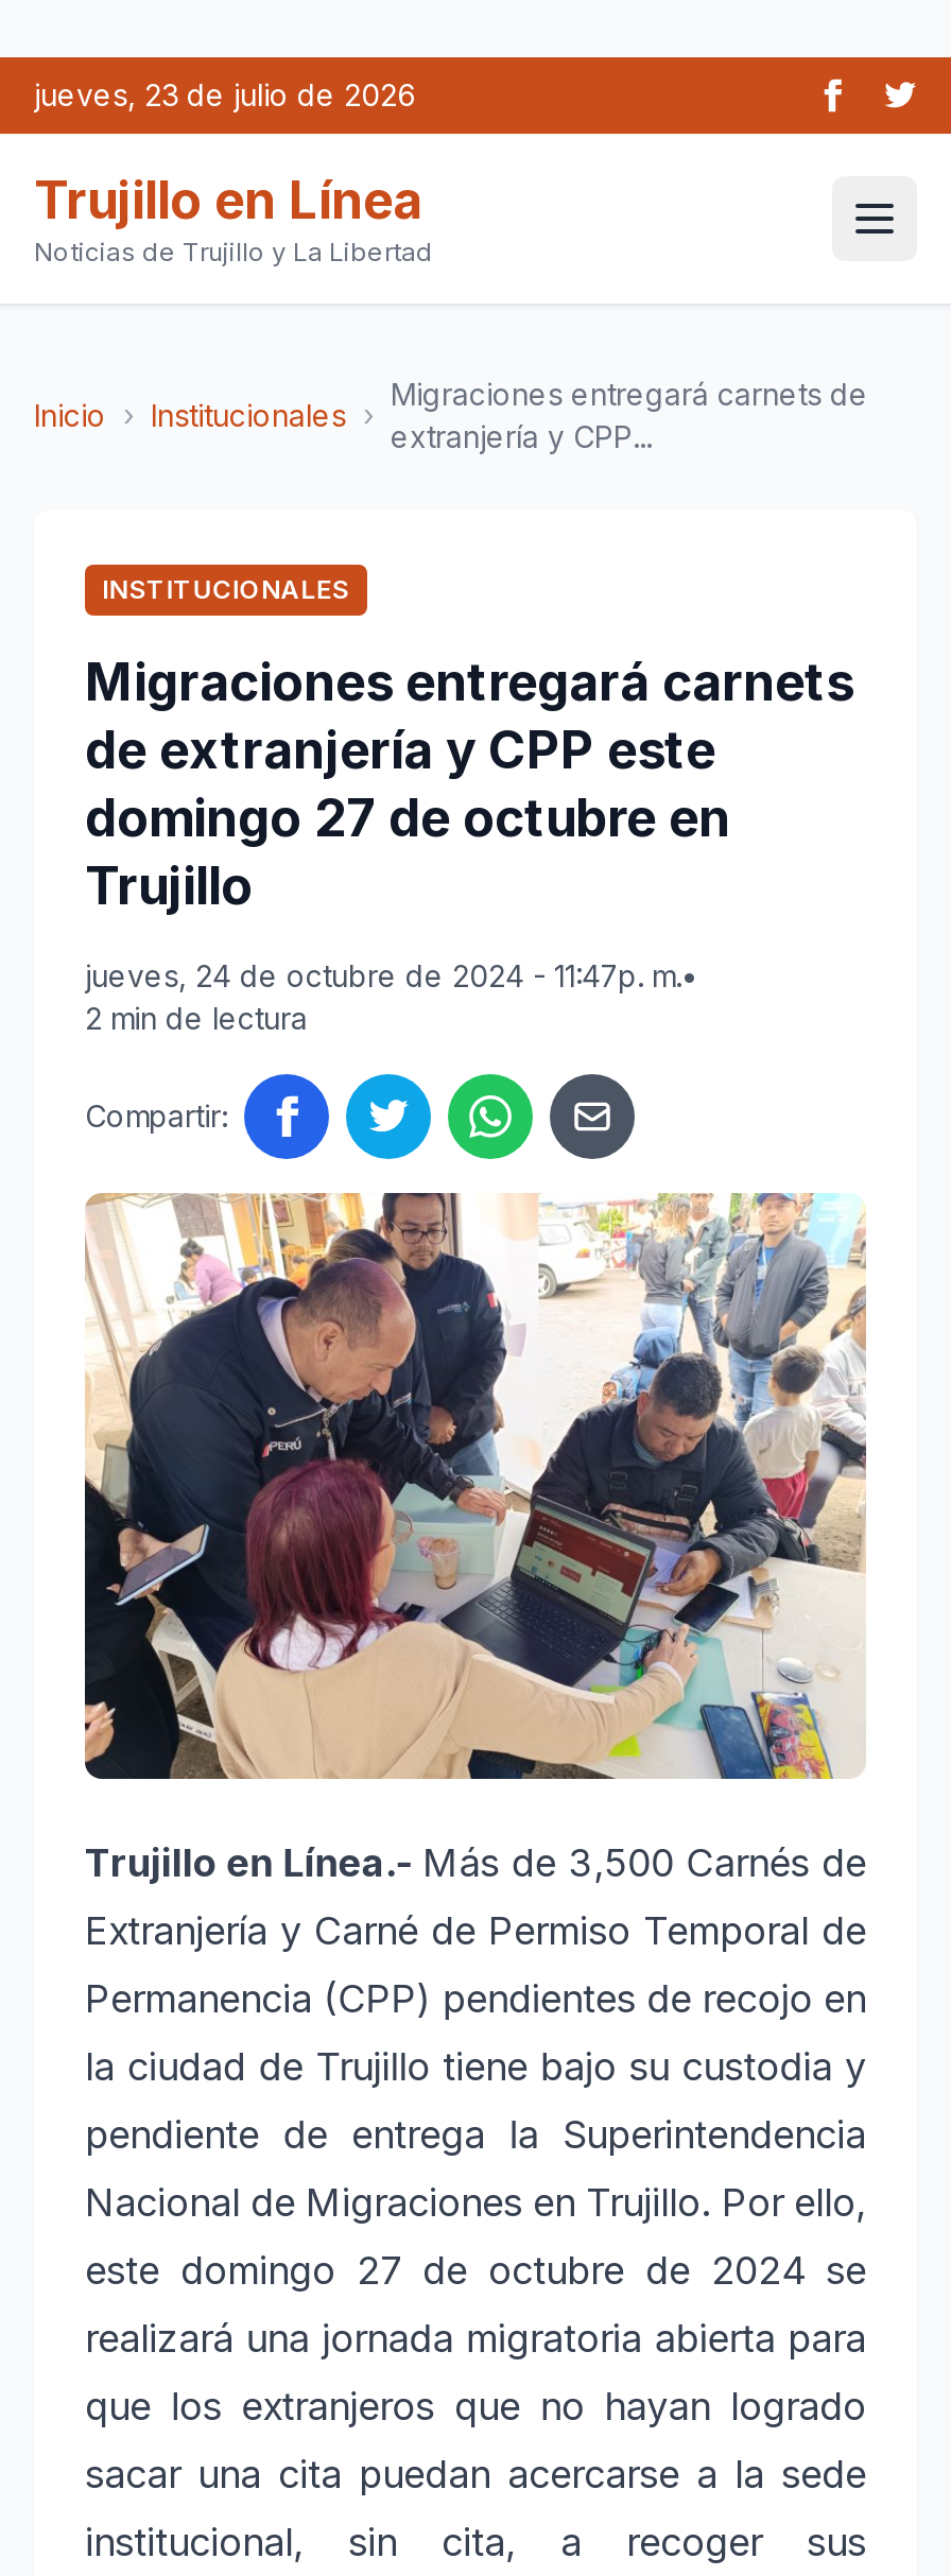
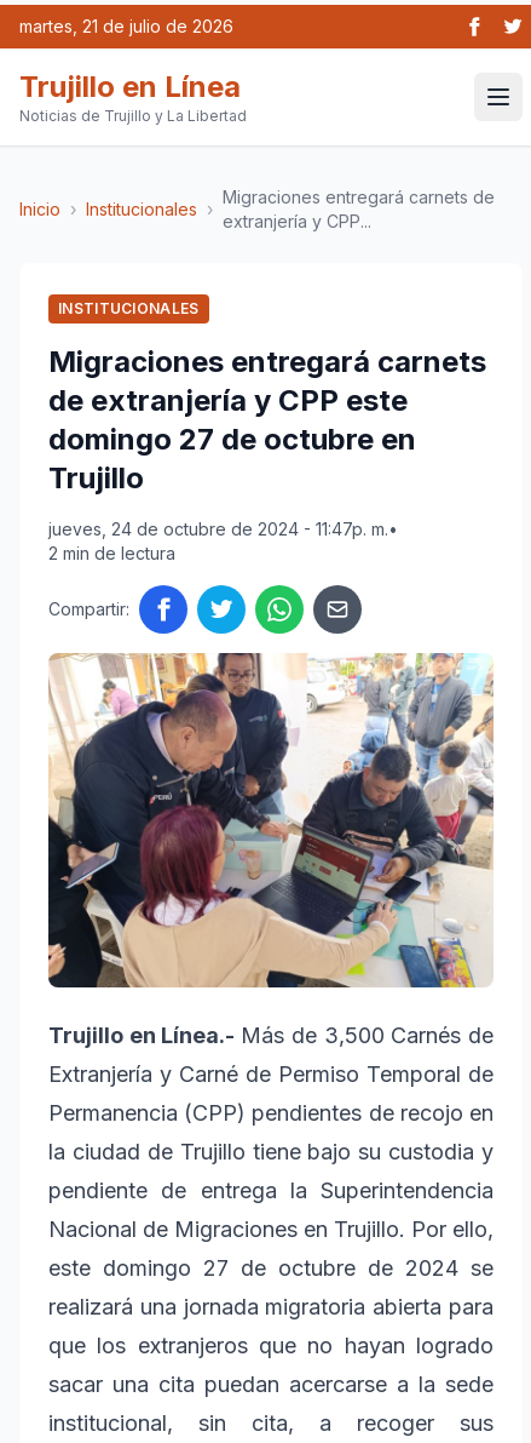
[34,76,416,113] jueves, 23 de julio de 2026 -> [19,16,233,36] martes, 21 de julio de 2026

